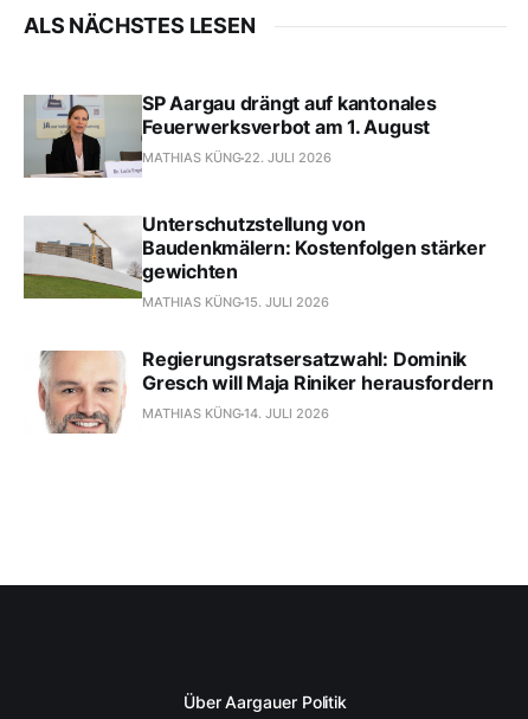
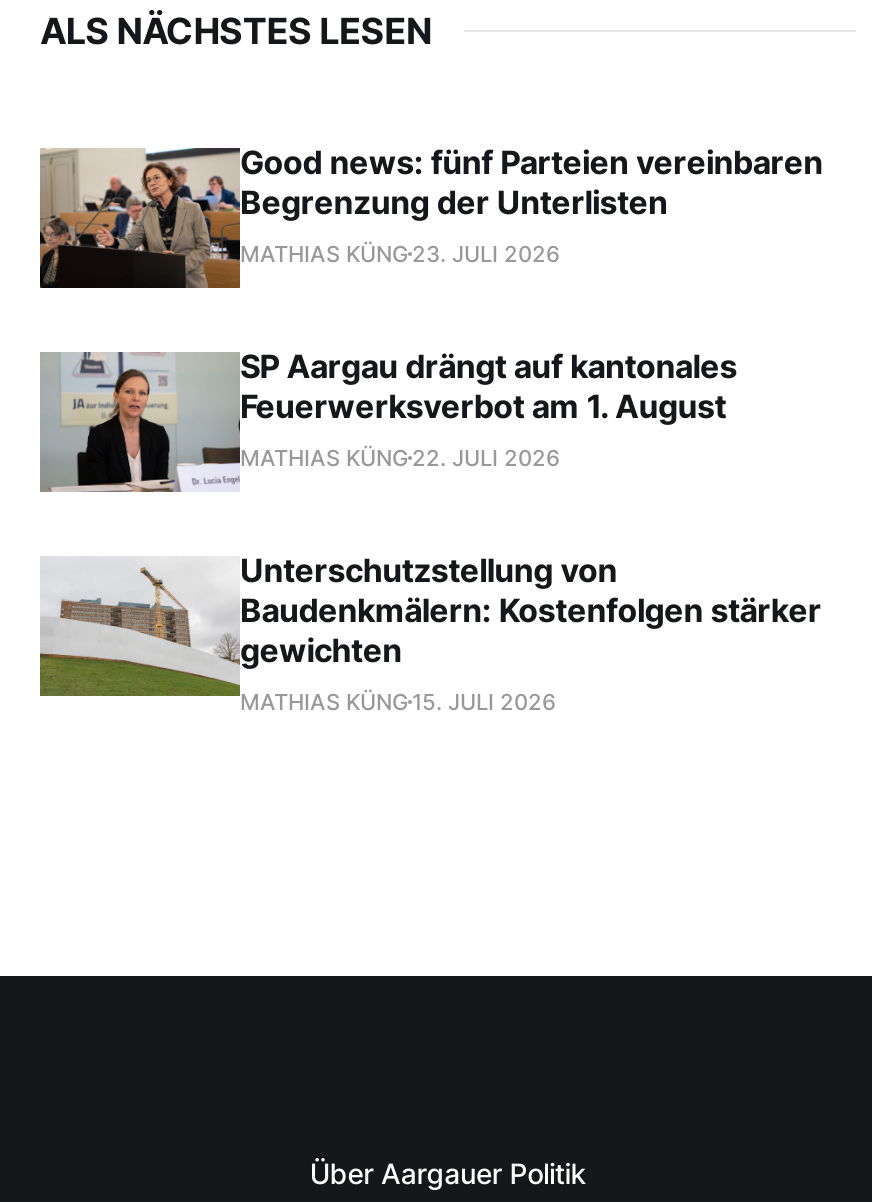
none -> [38,142,823,290] [image] | Good news: fünf Parteien vereinbaren | Begrenzung der Unterlisten | MATHIAS KÜNG 23. JULI 2026
moved [25,91,486,310] -> [42,346,821,716]: [image] | SP Aargau drängt auf kantonales | Feuerwerksverbot am 1. August | MATHIAS KÜNG 22. JULI 2026 | Unterschutzstellung von | Baudenkmälern: Kostenfolgen stärker | gewichten | MATHIAS KÜNG 15. JULI 2026
[37,347,494,435] [image] | Regierungsratsersatzwahl: Dominik | Gresch will Maja Riniker herausfordern | MATHIAS KÜNG 14. JULI 2026 -> none

